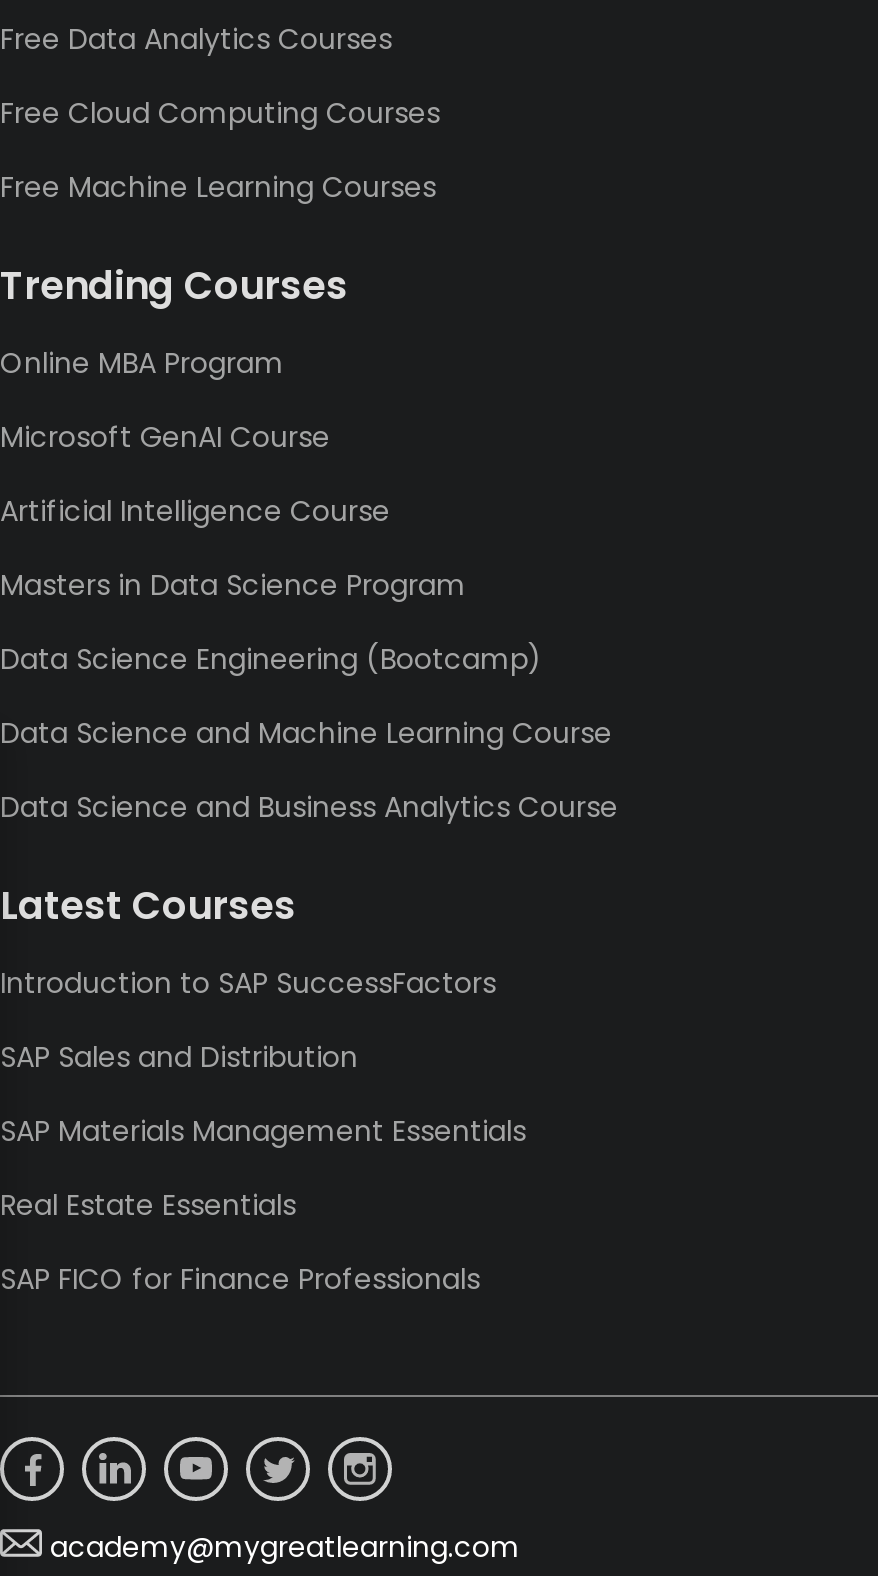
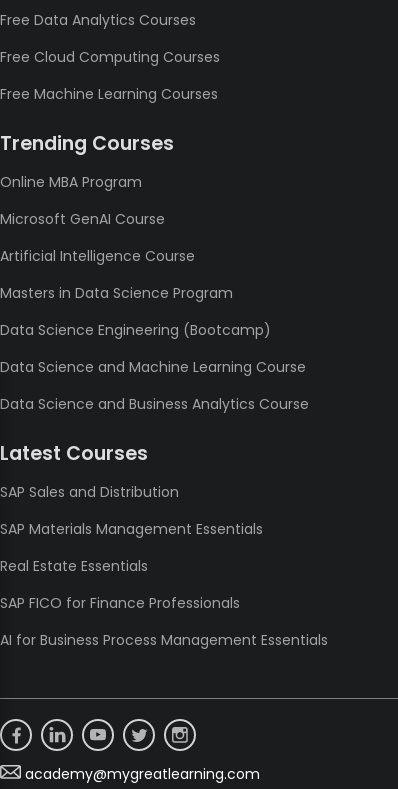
[0,963,496,1003] Introduction to SAP SuccessFactors -> none
moved [0,1037,526,1299] -> [0,482,263,613]: SAP Sales and Distribution | SAP Materials Management Essentials | Real Estate Essentials | SAP FICO for Finance Professionals
none -> [0,630,328,650] AI for Business Process Management Essentials

